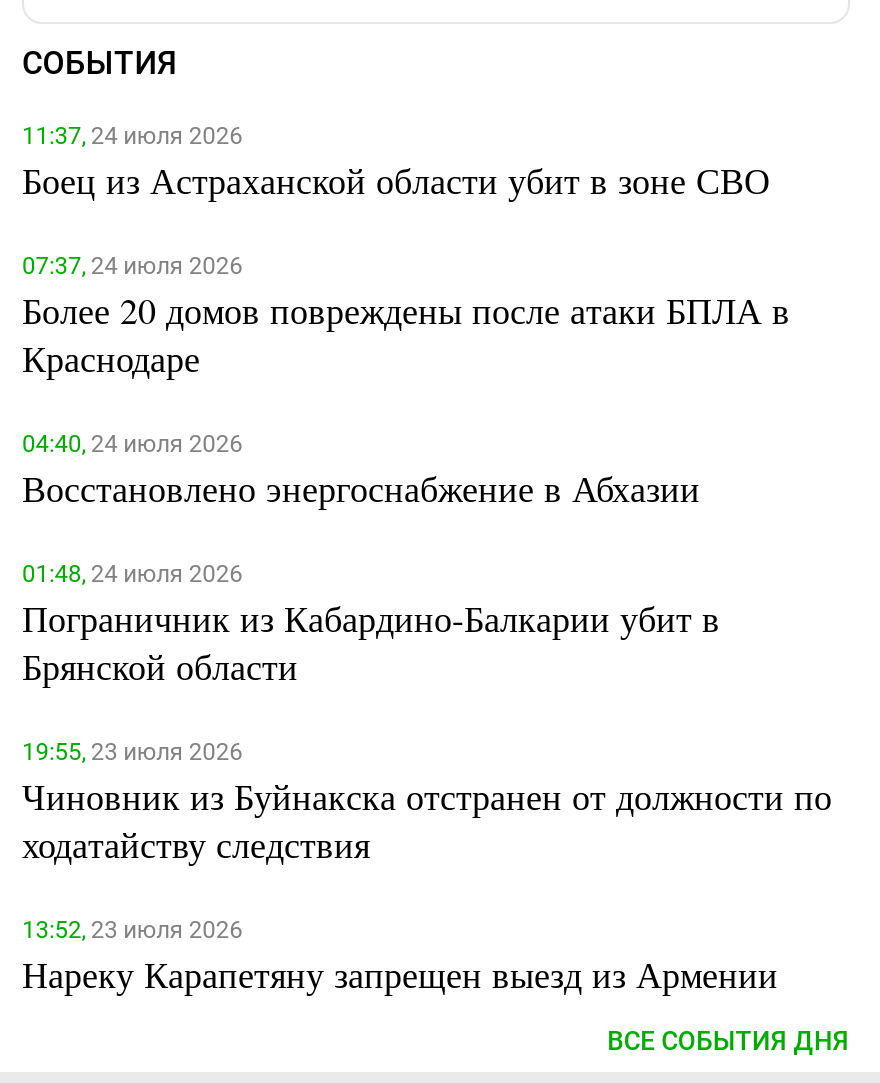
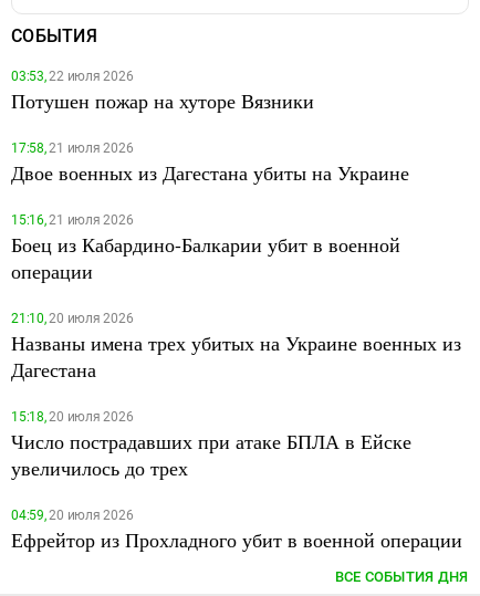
[22,122,770,204] 11:37, 24 июля 2026 | Боец из Астраханской области убит в зоне СВО -> [11,69,314,114] 03:53, 22 июля 2026 | Потушен пожар на хуторе Вязники
[22,252,790,382] 07:37, 24 июля 2026 | Более 20 домов повреждены после атаки БПЛА в | Краснодаре -> [11,140,409,186] 17:58, 21 июля 2026 | Двое военных из Дагестана убиты на Украине
[22,430,700,512] 04:40, 24 июля 2026 | Восстановлено энергоснабжение в Абхазии -> [11,212,400,284] 15:16, 21 июля 2026 | Боец из Кабардино-Балкарии убит в военной | операции
[22,560,720,690] 01:48, 24 июля 2026 | Пограничник из Кабардино-Балкарии убит в | Брянской области -> [11,311,461,383] 21:10, 20 июля 2026 | Названы имена трех убитых на Украине военных из | Дагестана
[22,738,832,868] 19:55, 23 июля 2026 | Чиновник из Буйнакска отстранен от должности по | ходатайству следствия -> [11,409,411,481] 15:18, 20 июля 2026 | Число пострадавших при атаке БПЛА в Ейске | увеличилось до трех
[22,916,778,998] 13:52, 23 июля 2026 | Нареку Карапетяну запрещен выезд из Армении -> [11,508,462,553] 04:59, 20 июля 2026 | Ефрейтор из Прохладного убит в военной операции

